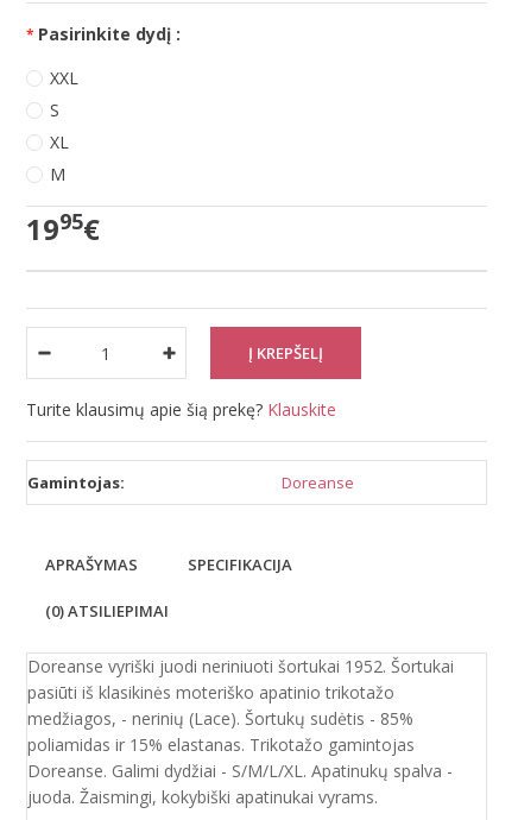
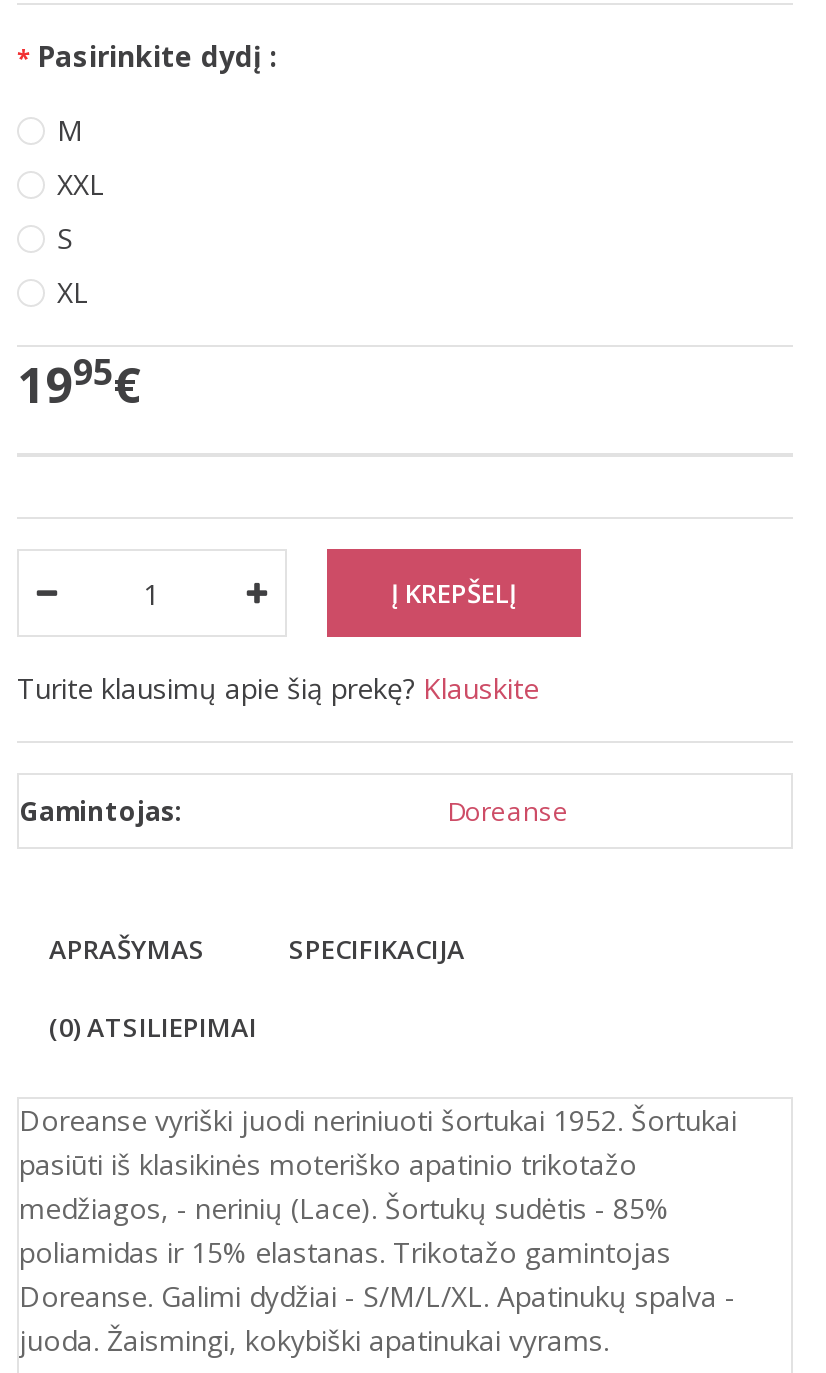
moved [50,67,78,153] -> [57,165,105,311]: XXL | S | XL
moved [50,163,65,185] -> [57,111,83,149]: M

